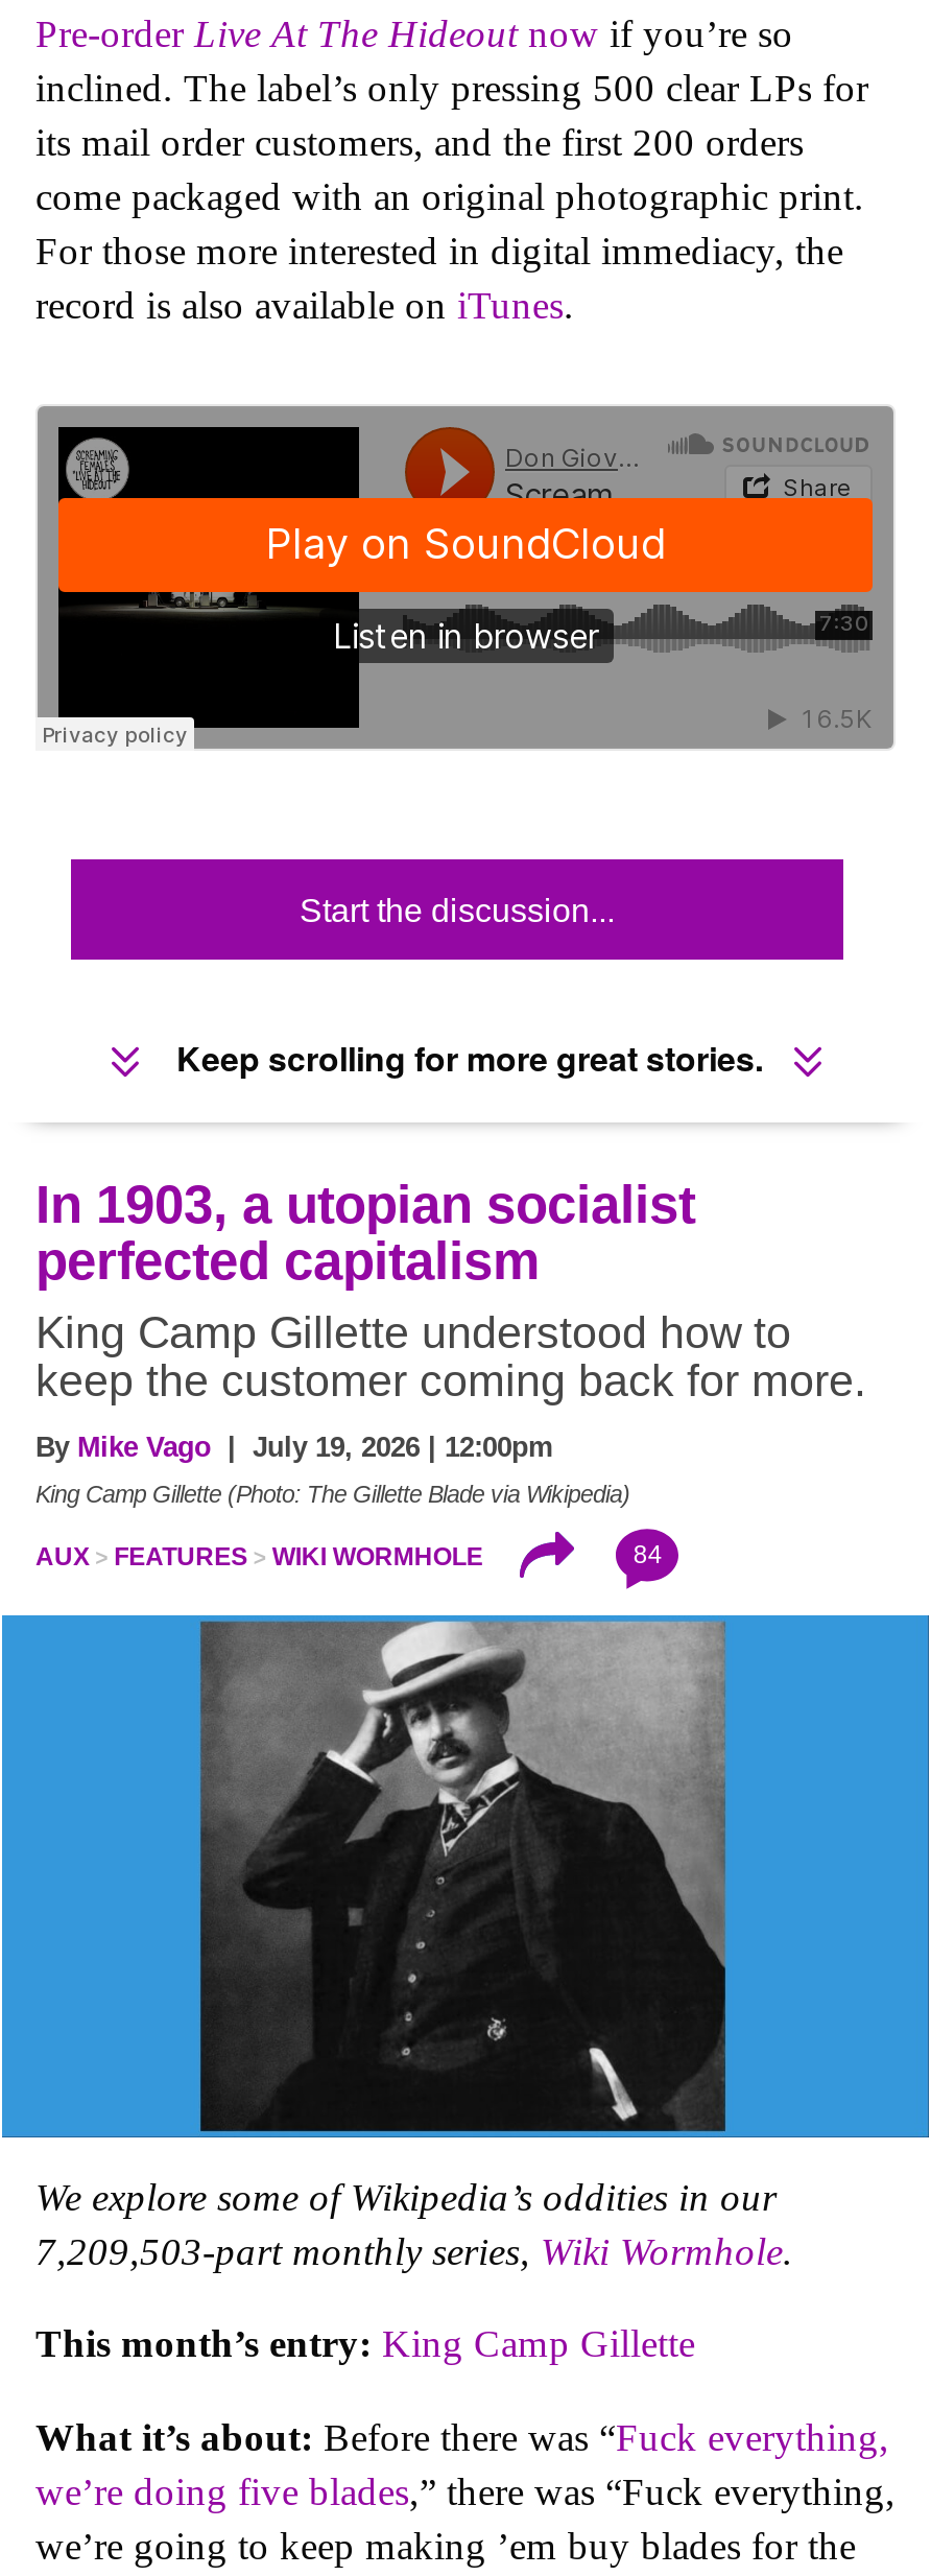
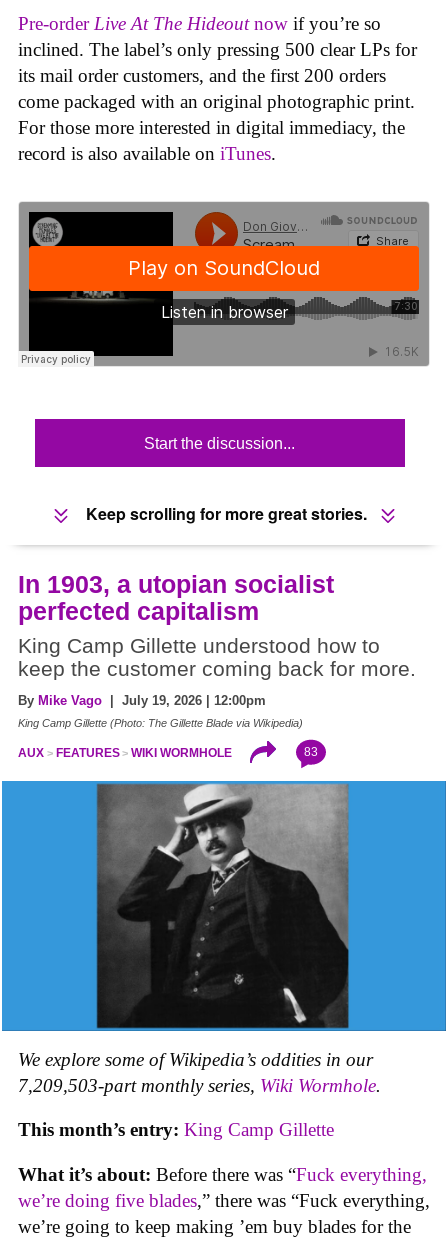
[633,1540,662,1569] 84 -> [304,745,318,759] 83

